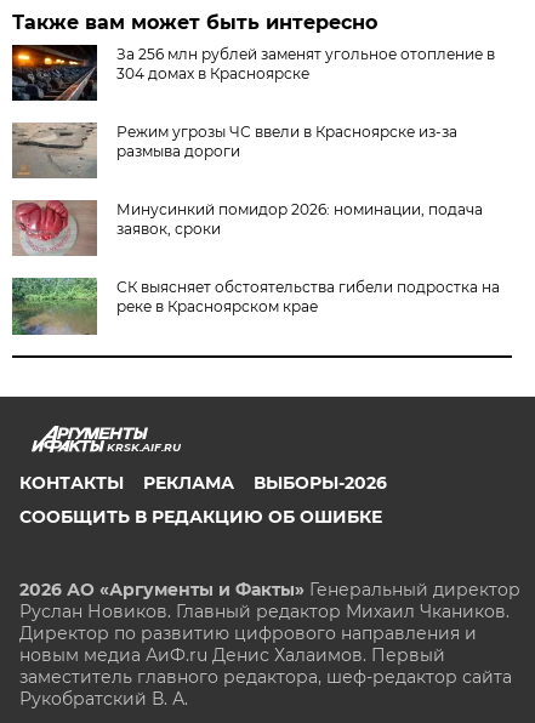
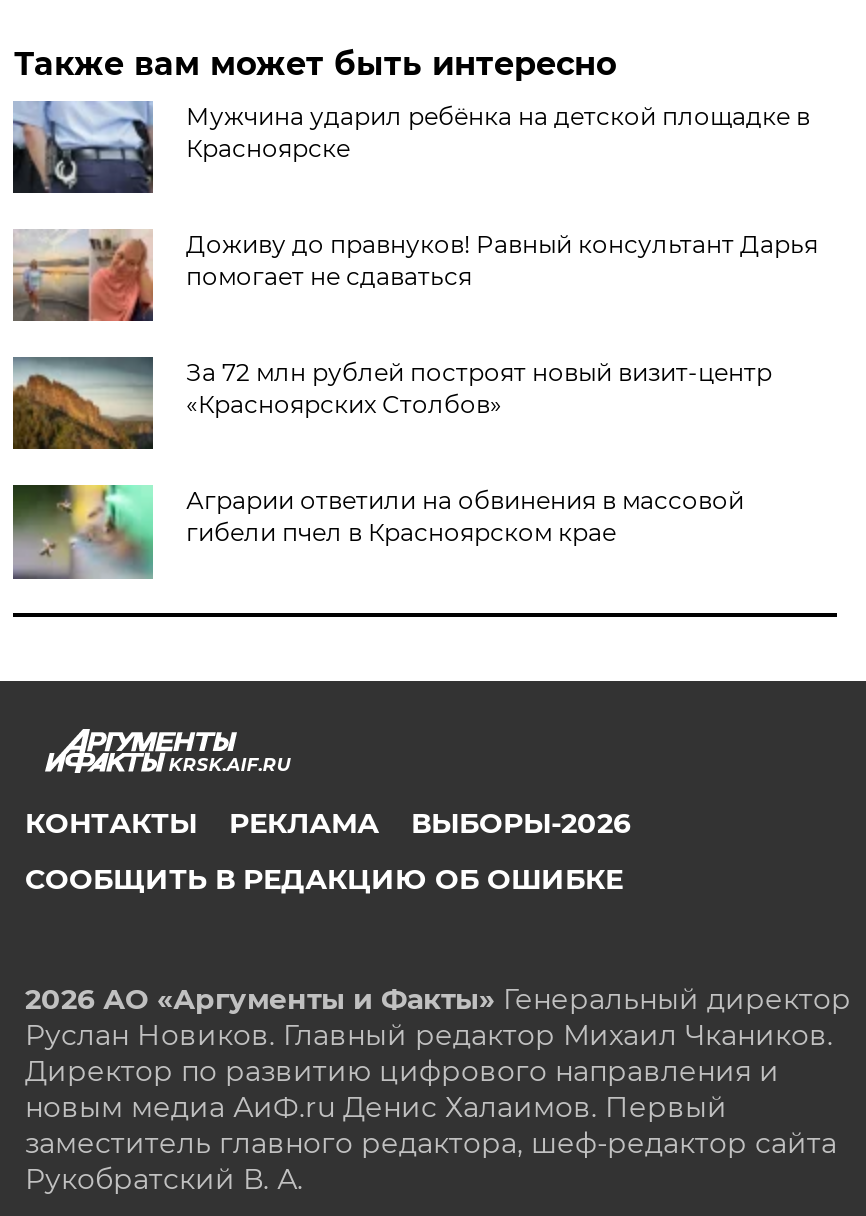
[11,44,495,102] [image] | За 256 млн рублей заменят угольное отопление в | 304 домах в Красноярске -> [11,99,810,193] [image] | Мужчина ударил ребёнка на детской площадке в | Красноярске
[12,123,458,180] [image] | Режим угрозы ЧС ввели в Красноярске из-за | размыва дороги -> [13,229,818,323] [image] | Доживу до правнуков! Равный консультант Дарья | помогает не сдаваться
[12,199,483,257] [image] | Минусинкий помидор 2026: номинации, подача | заявок, сроки -> [13,355,772,451] [image] | За 72 млн рублей построят новый визит-центр | «Красноярских Столбов»
[11,277,500,336] [image] | СК выясняет обстоятельства гибели подростка на | реке в Красноярском крае -> [11,483,744,579] [image] | Аграрии ответили на обвинения в массовой | гибели пчел в Красноярском крае

